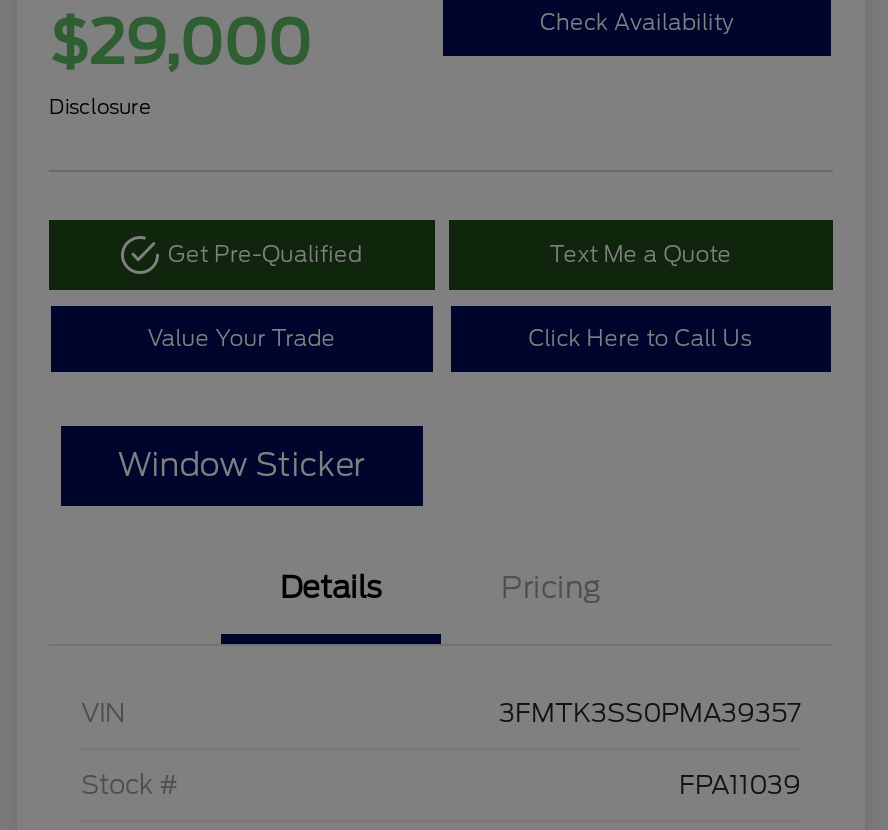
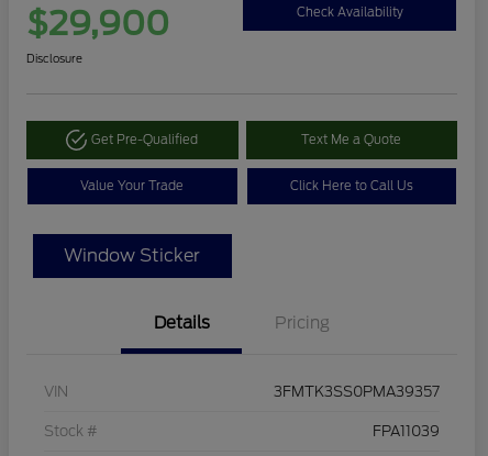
[49,6,311,78] $29,000 -> [26,4,169,43] $29,900

